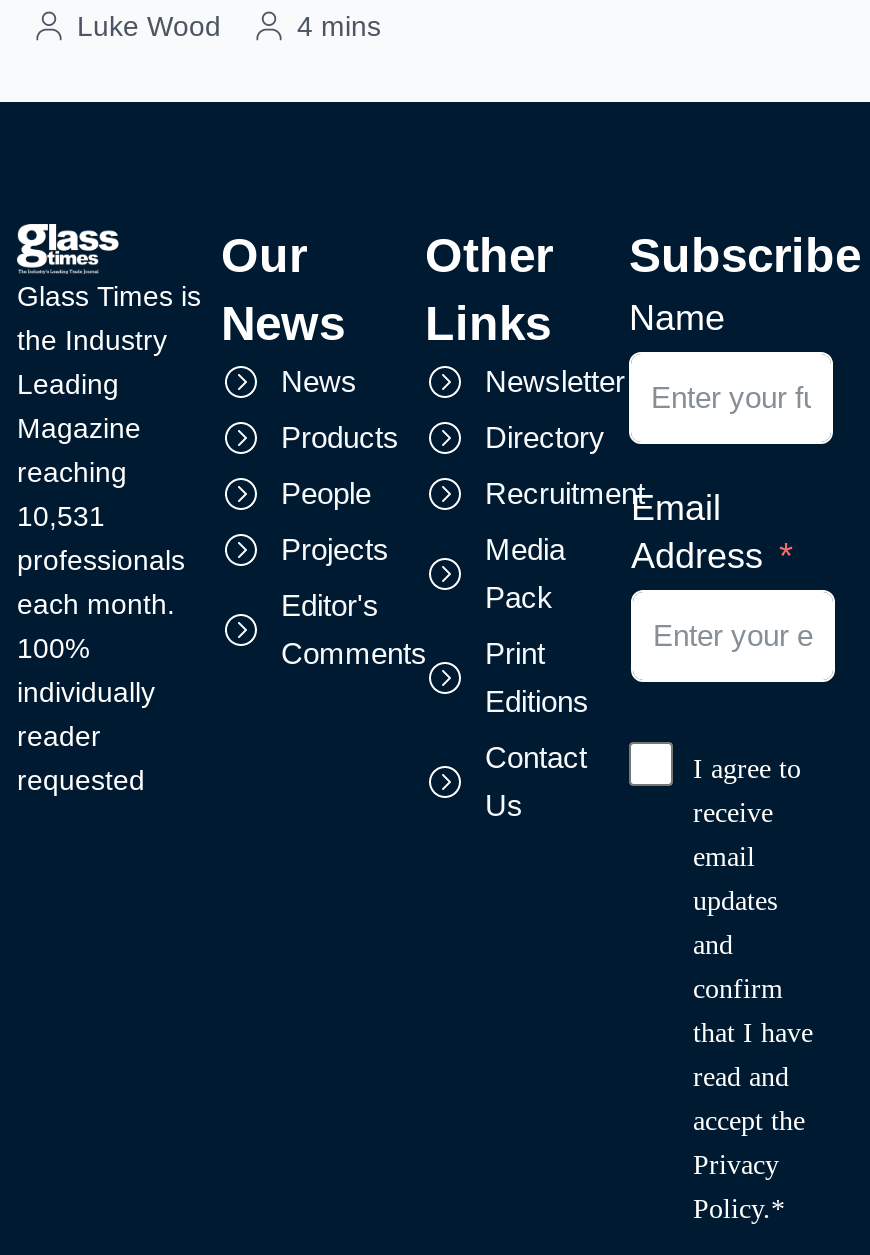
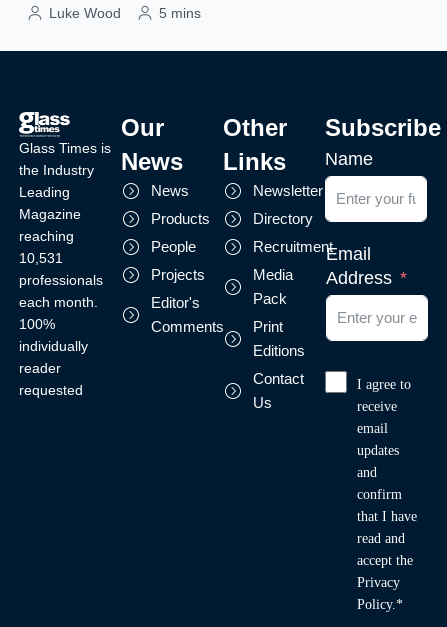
[297,10,381,42] 4 mins -> [159,5,201,21] 5 mins

